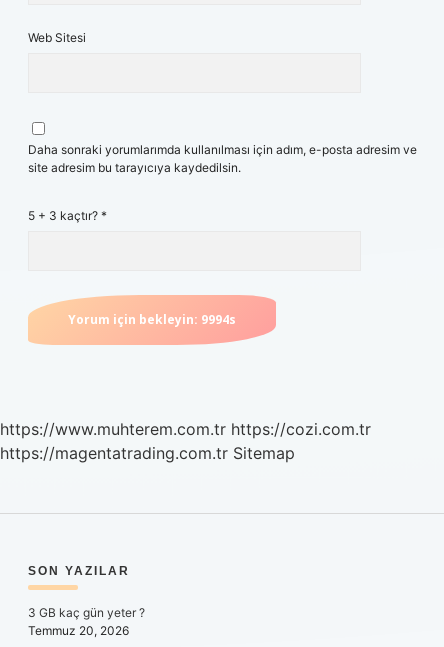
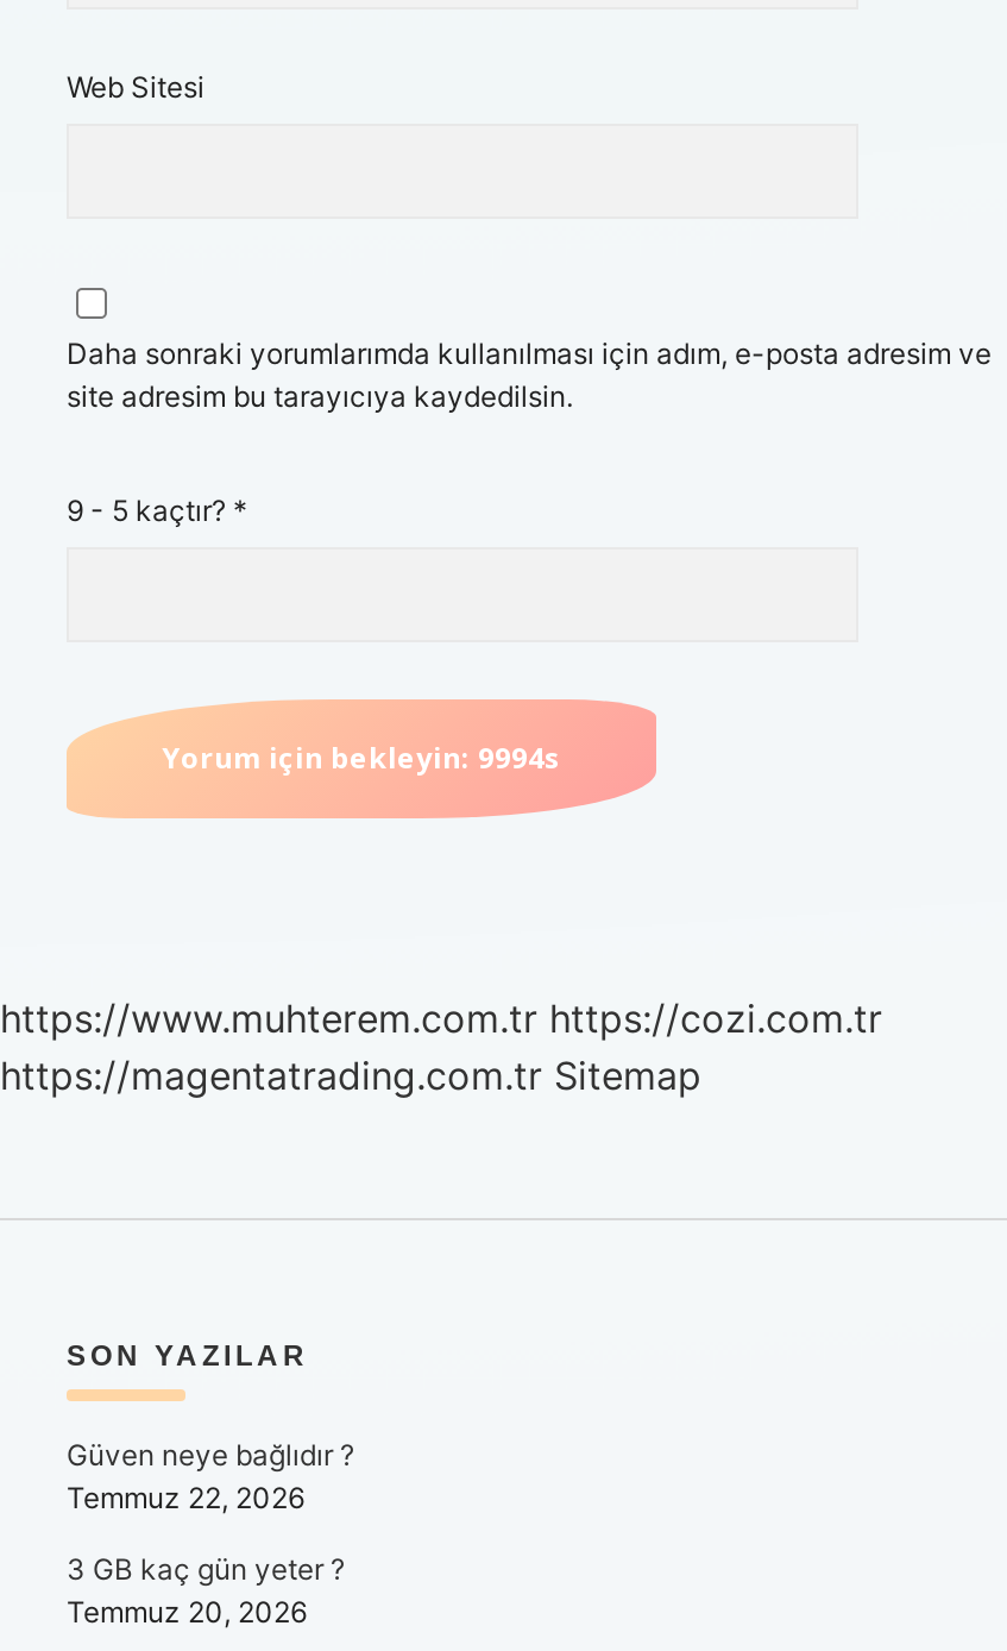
[28,208,107,223] 5 + 3 kaçtır? * -> [67,492,247,528] 9 - 5 kaçtır? *
none -> [67,1437,354,1515] Güven neye bağlıdır ? | Temmuz 22, 2026

